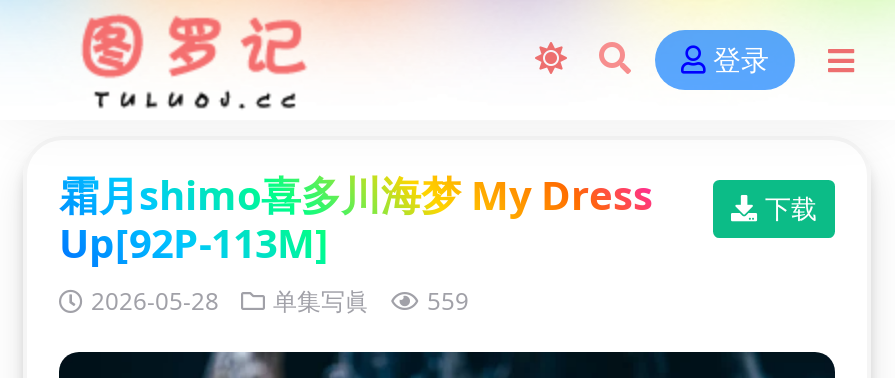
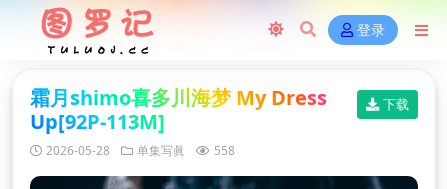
[427,284,469,318] 559 -> [214,142,235,159] 558

